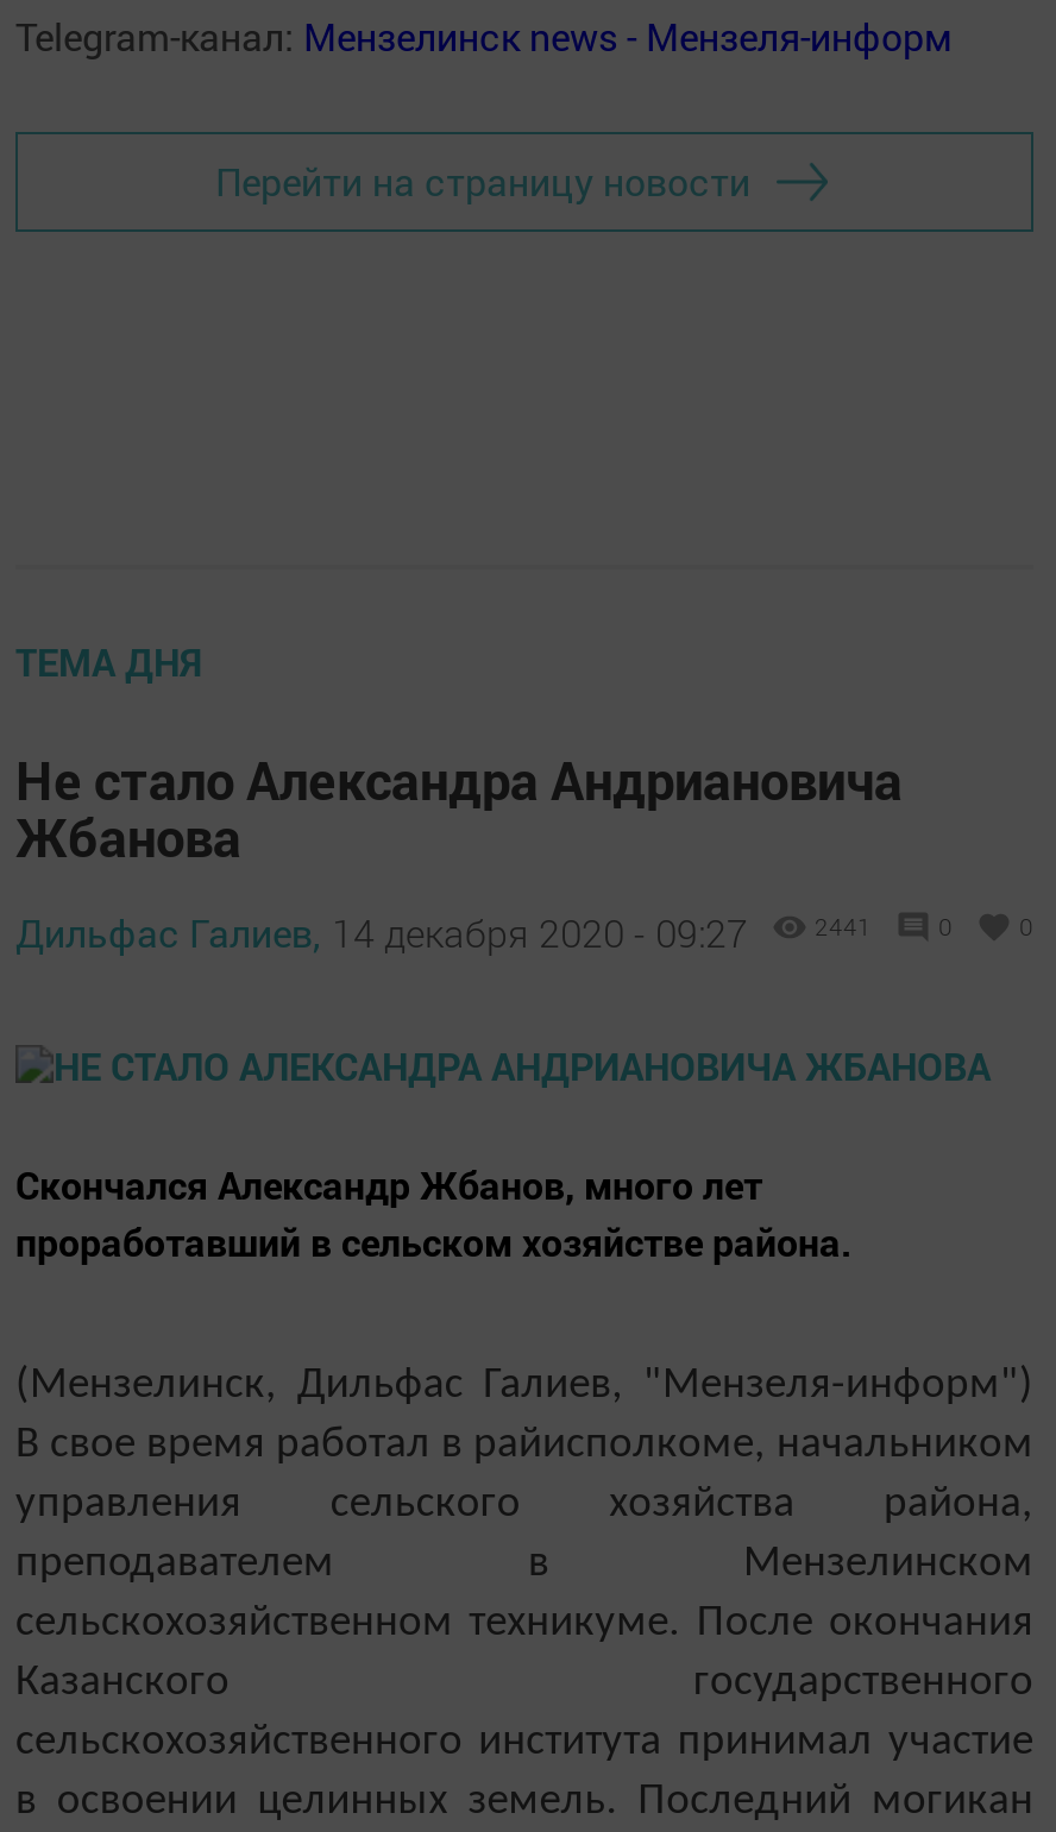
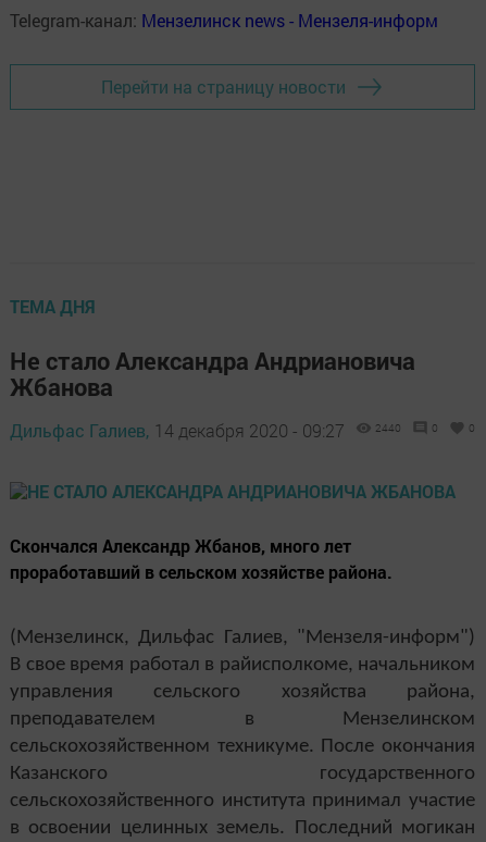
[815,912,872,943] 2441 -> [375,421,401,435] 2440

